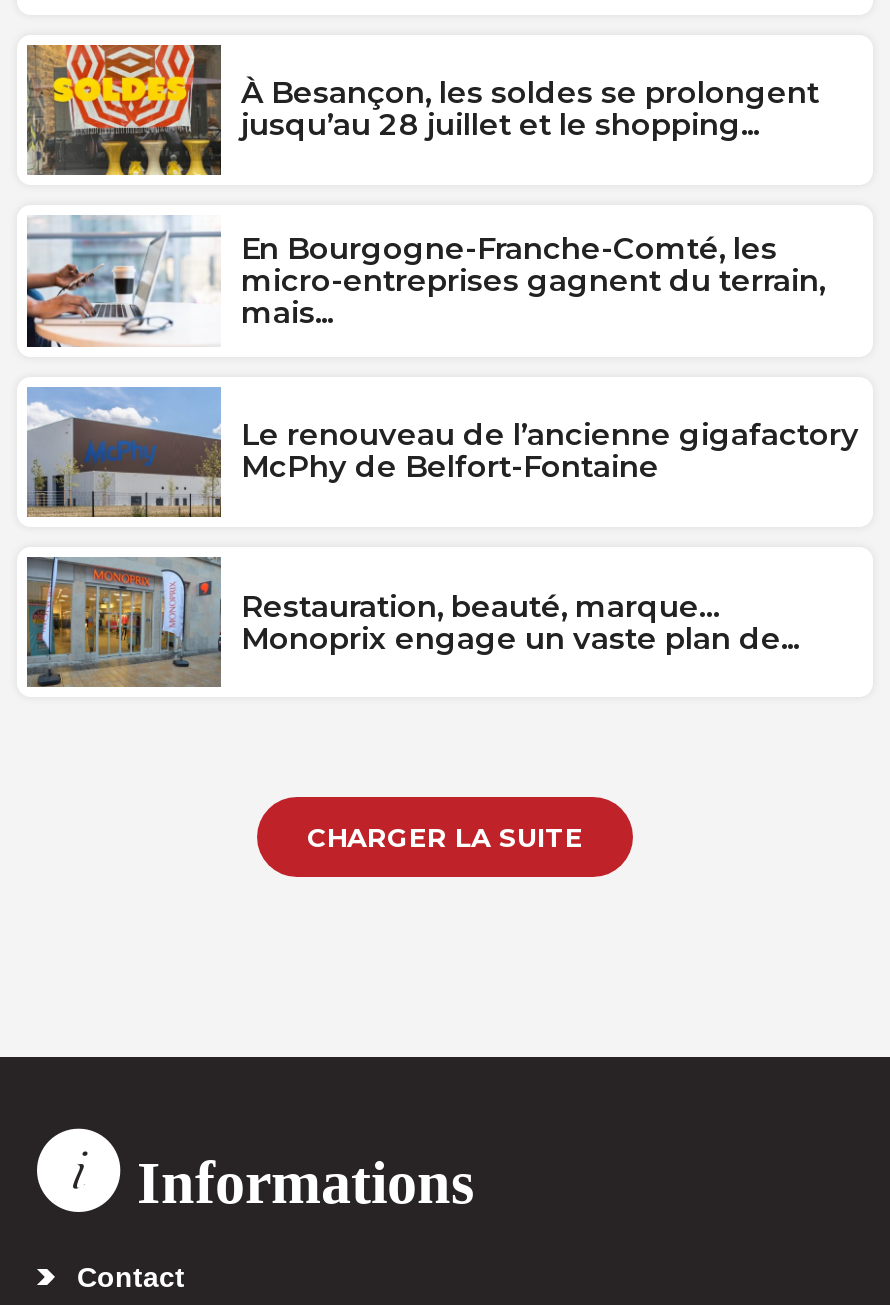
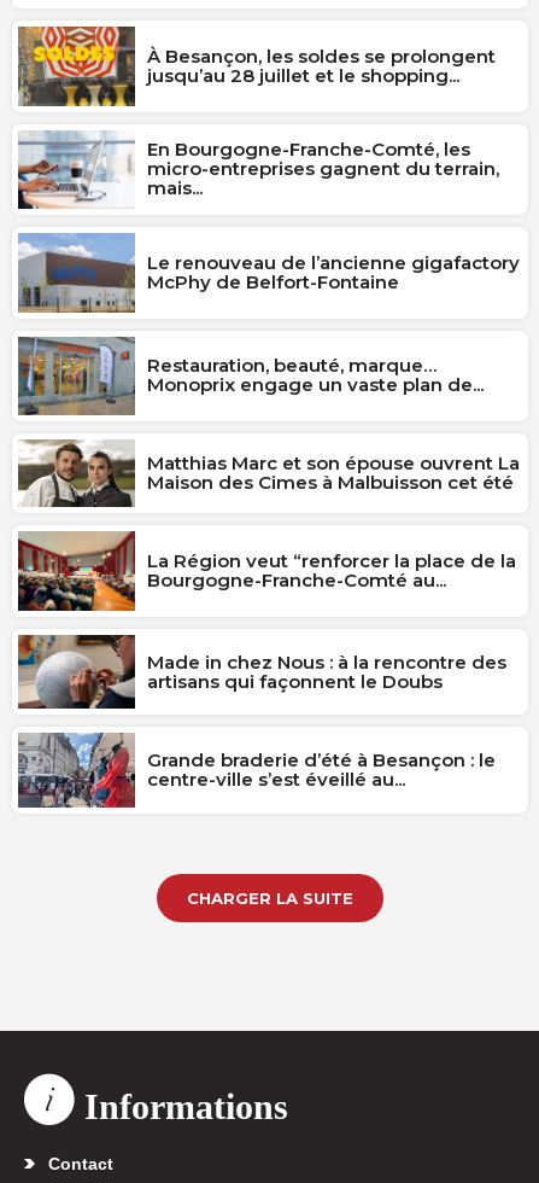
none -> [17,634,506,791] [image] | Made in chez Nous : à la rencontre des | artisans qui façonnent le Doubs | Grande braderie d’été à Besançon : le | centre-ville s’est éveillé au...
none -> [17,531,136,612] [image]
none -> [17,728,135,809] [image]
none -> [18,439,520,591] [image] | Matthias Marc et son épouse ouvrent La | Maison des Cimes à Malbuisson cet été | La Région veut “renforcer la place de la | Bourgogne-Franche-Comté au...

